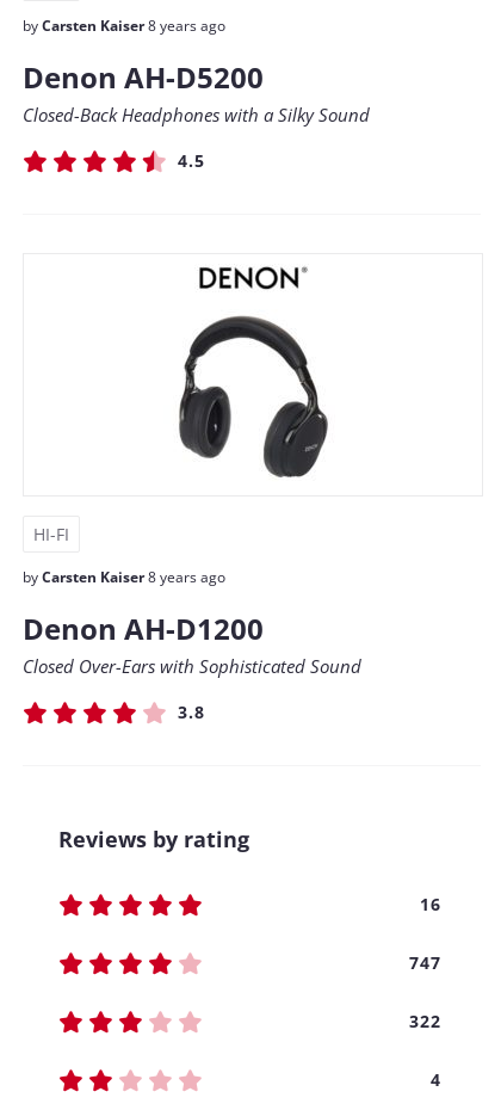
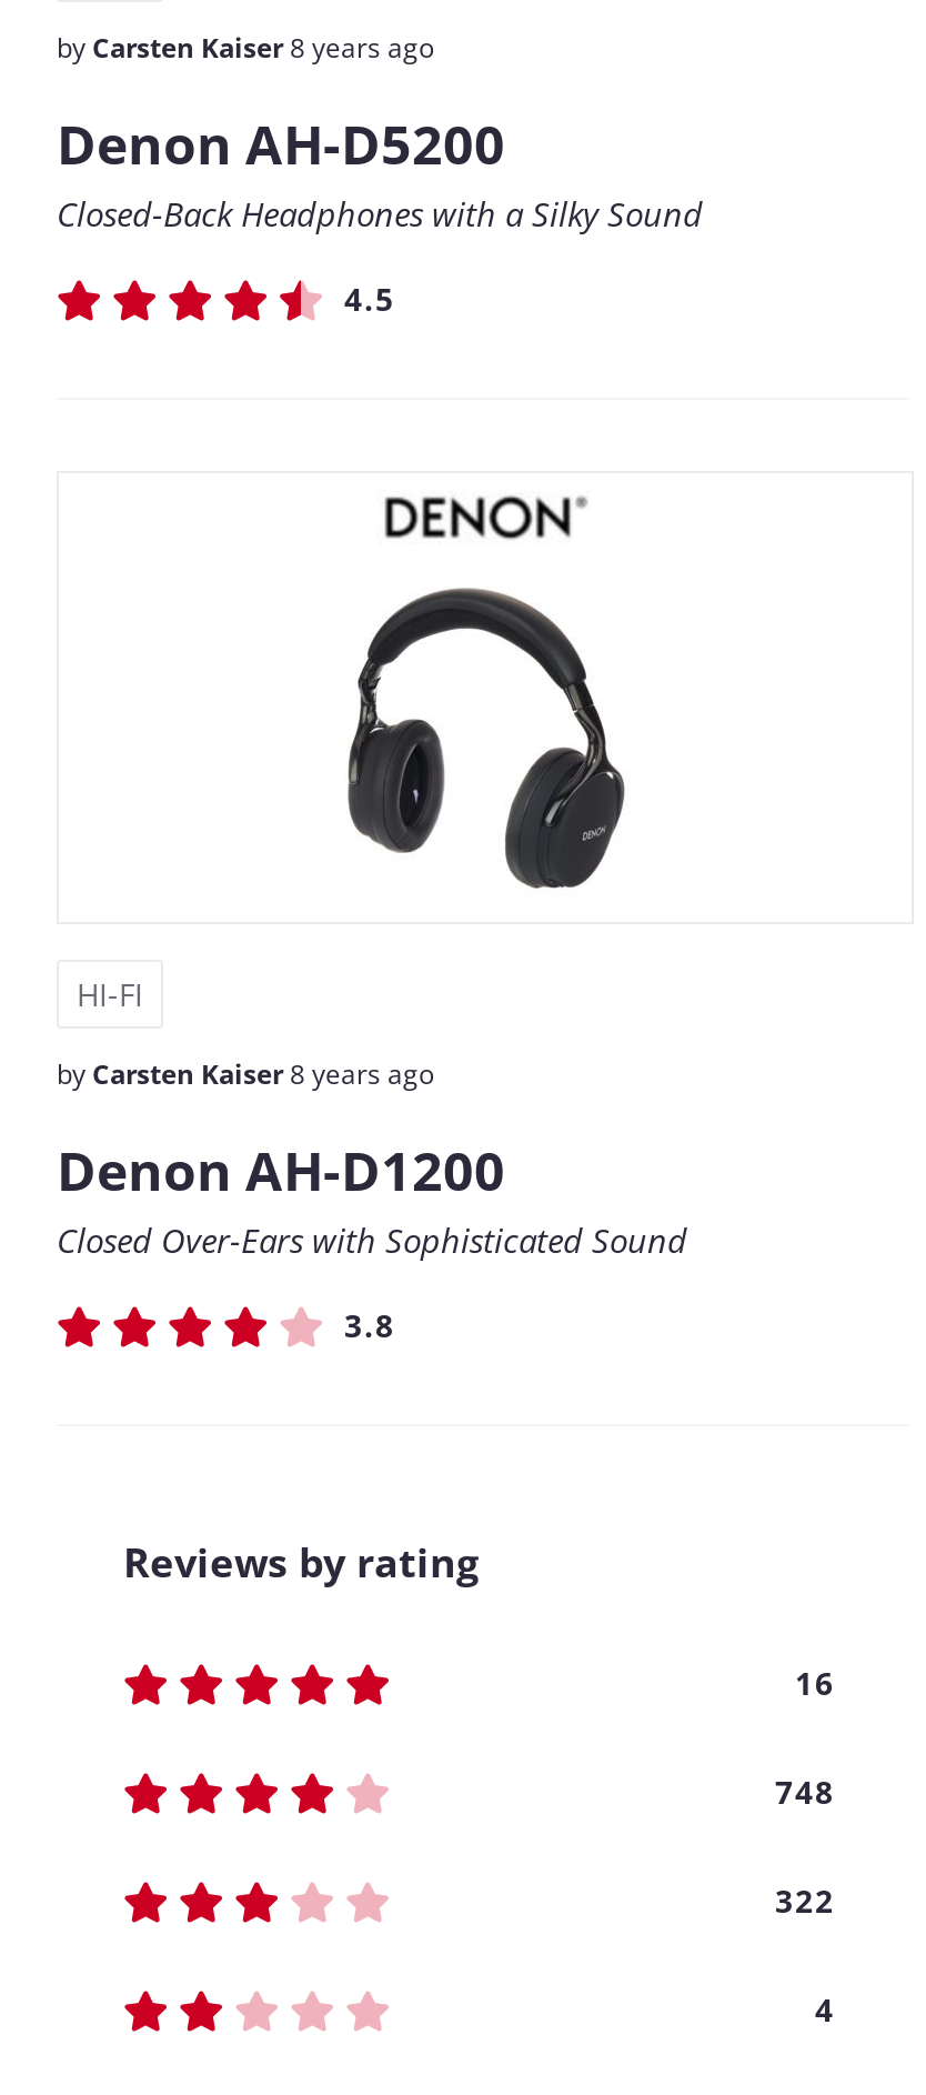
[409,951,441,974] 747 -> [775,1771,835,1813] 748

